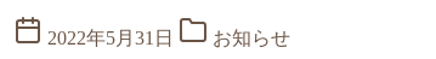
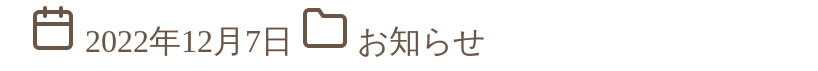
[47,28,290,48] 2022年5月31日 お知らせ -> [85,24,485,58] 2022年12月7日 お知らせ

